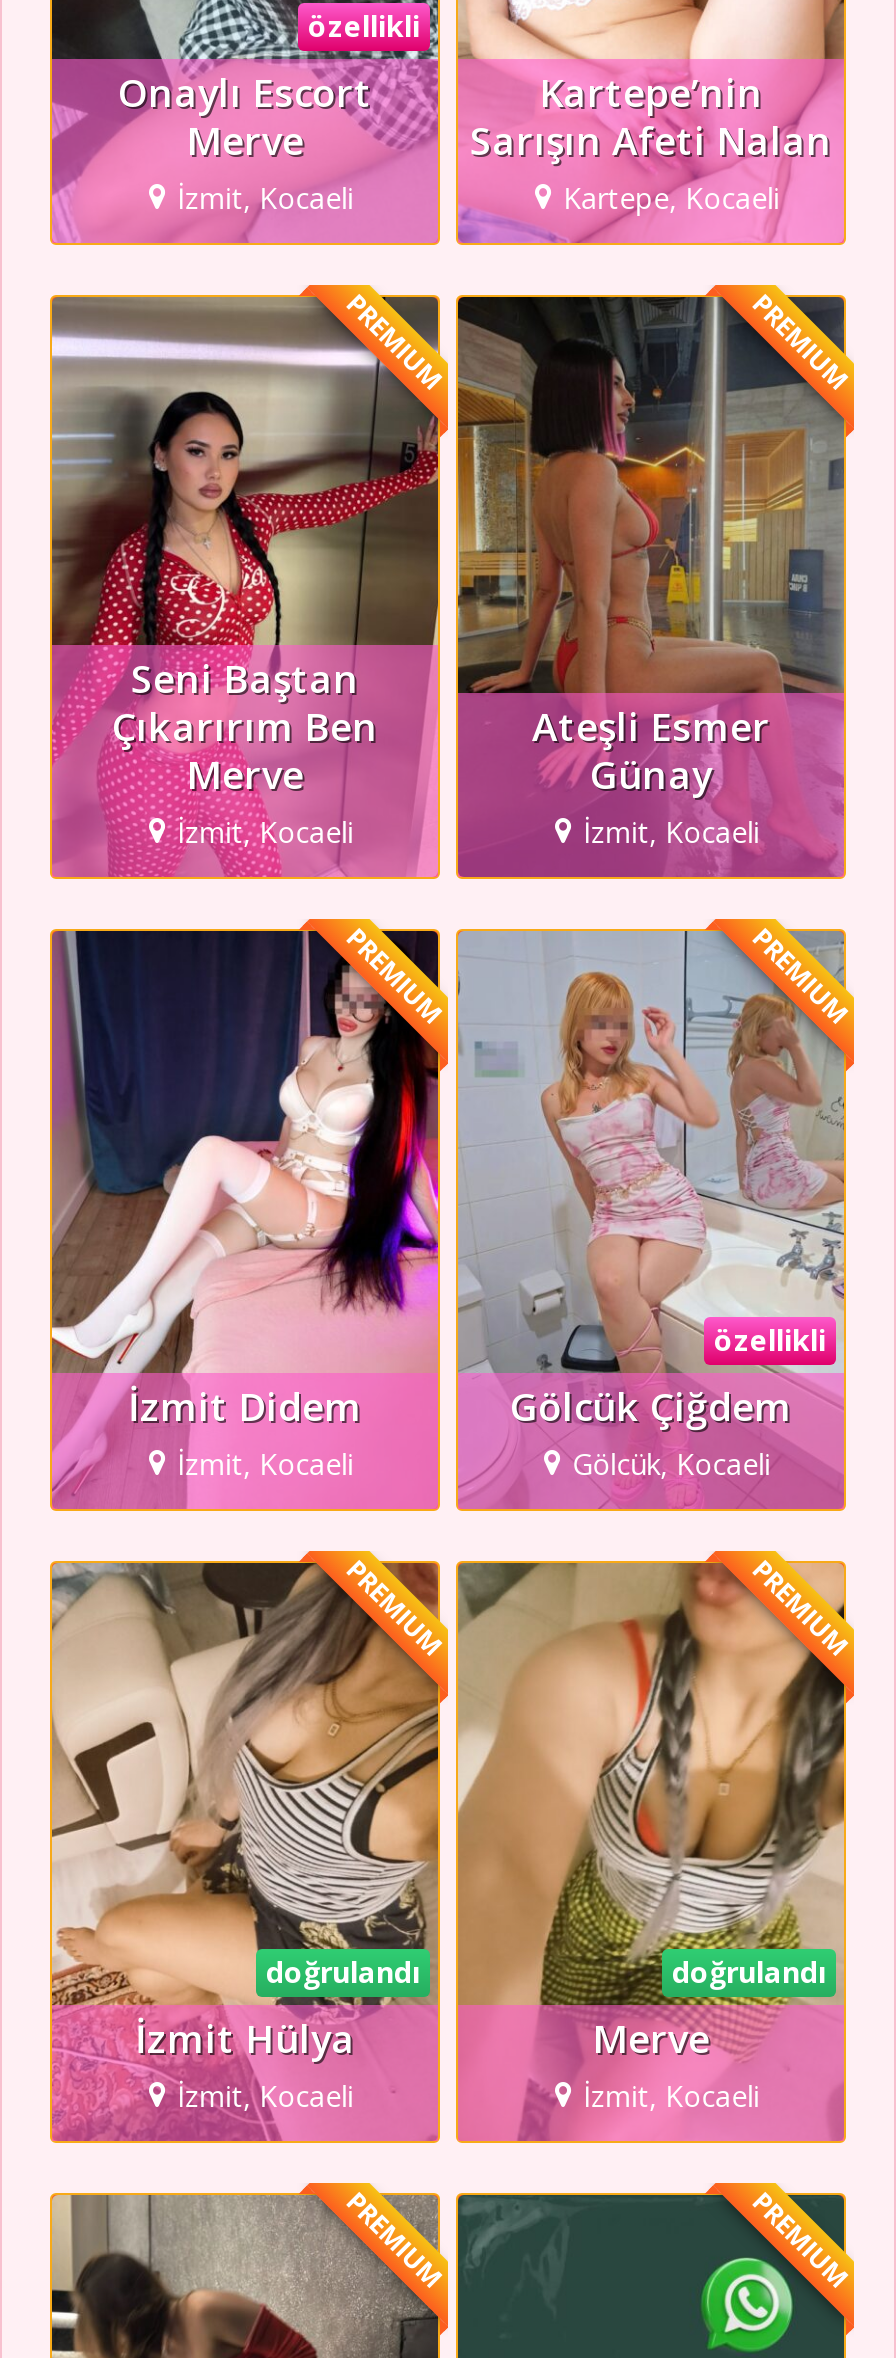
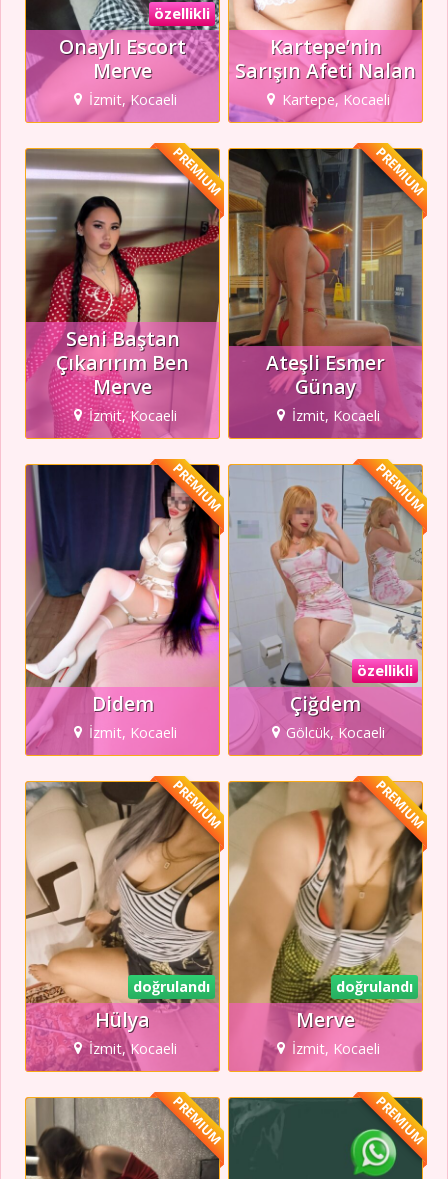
[128,1379,362,1433] İzmit Didem -> [91,690,153,717] Didem
[510,1379,792,1433] Gölcük Çiğdem -> [290,690,361,717] Çiğdem
[135,2012,355,2066] İzmit Hülya -> [95,1006,150,1033] Hülya

